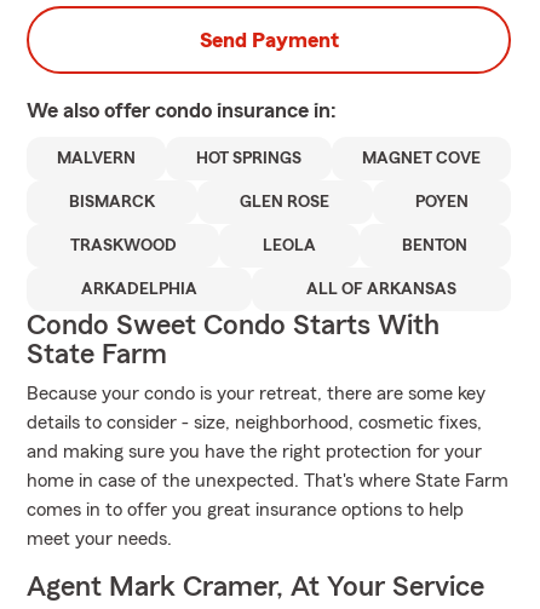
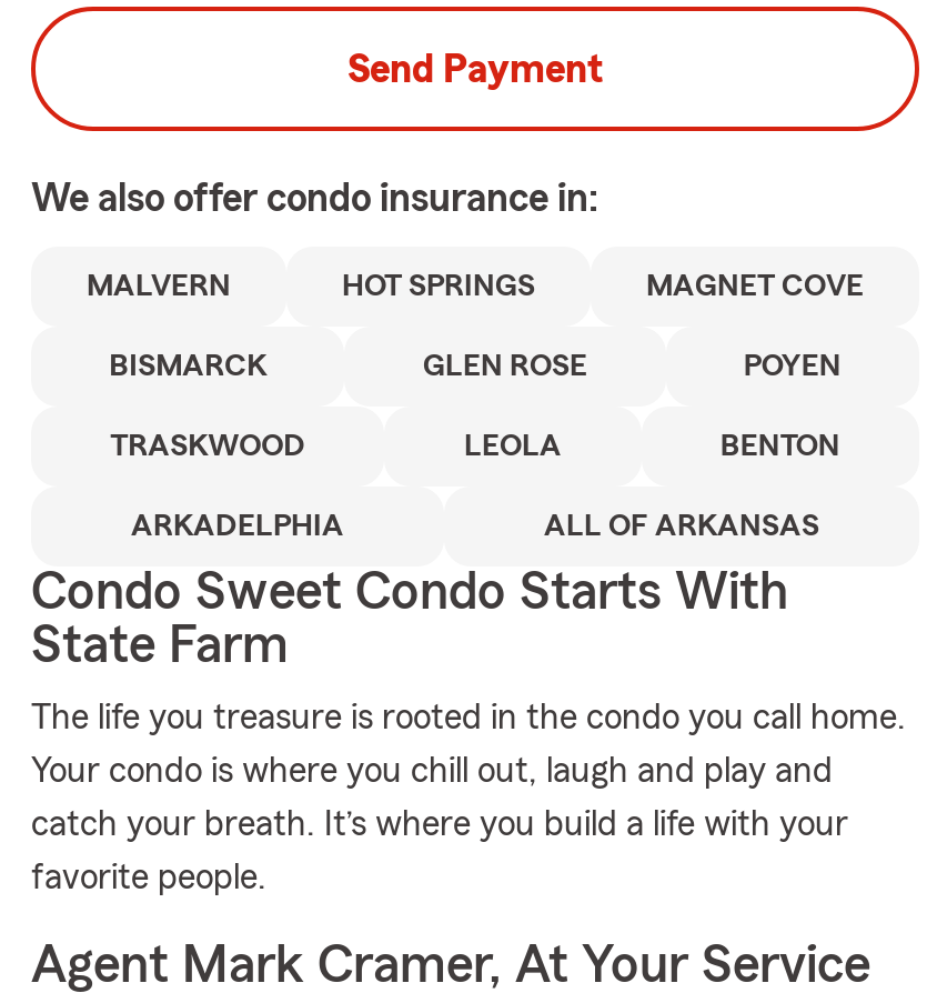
[27,384,509,548] Because your condo is your retreat, there are some key | details to consider - size, neighborhood, cosmetic fixes, | and making sure you have the right protection for your | home in case of the unexpected. That's where State Farm | comes in to offer you great insurance options to help | meet your needs. -> [31,700,906,895] The life you treasure is rooted in the condo you call home. | Your condo is where you chill out, laugh and play and | catch your breath. It’s where you build a life with your | favorite people.

